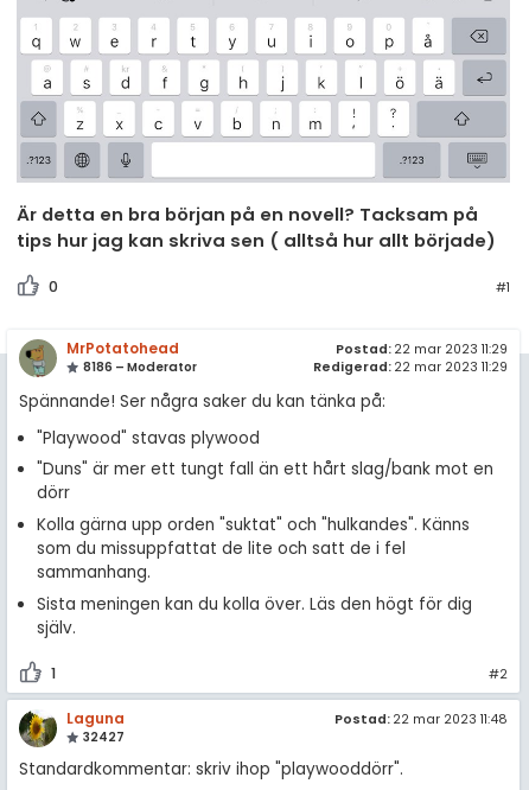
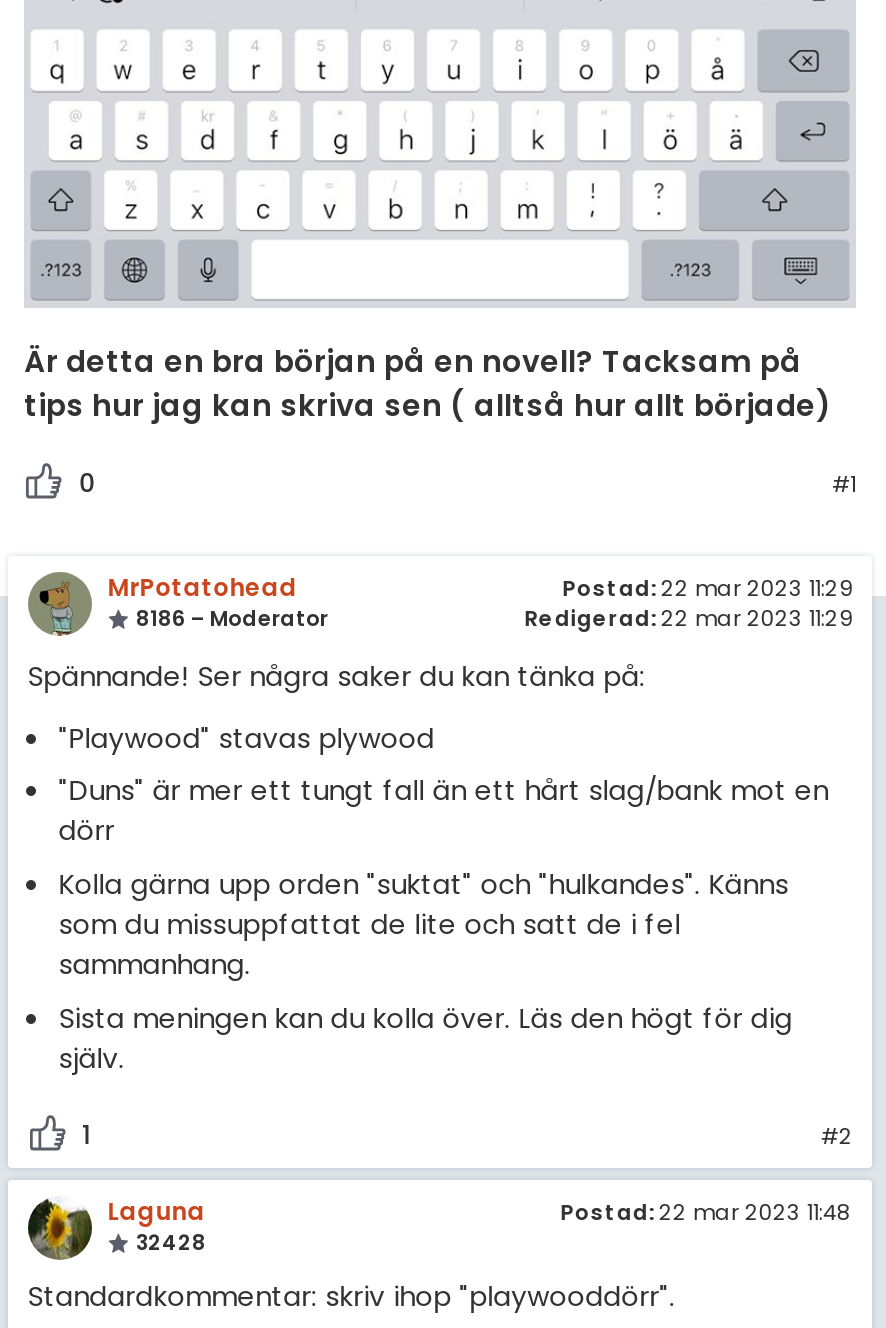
[83,729,125,746] 32427 -> [136,1229,206,1259] 32428

